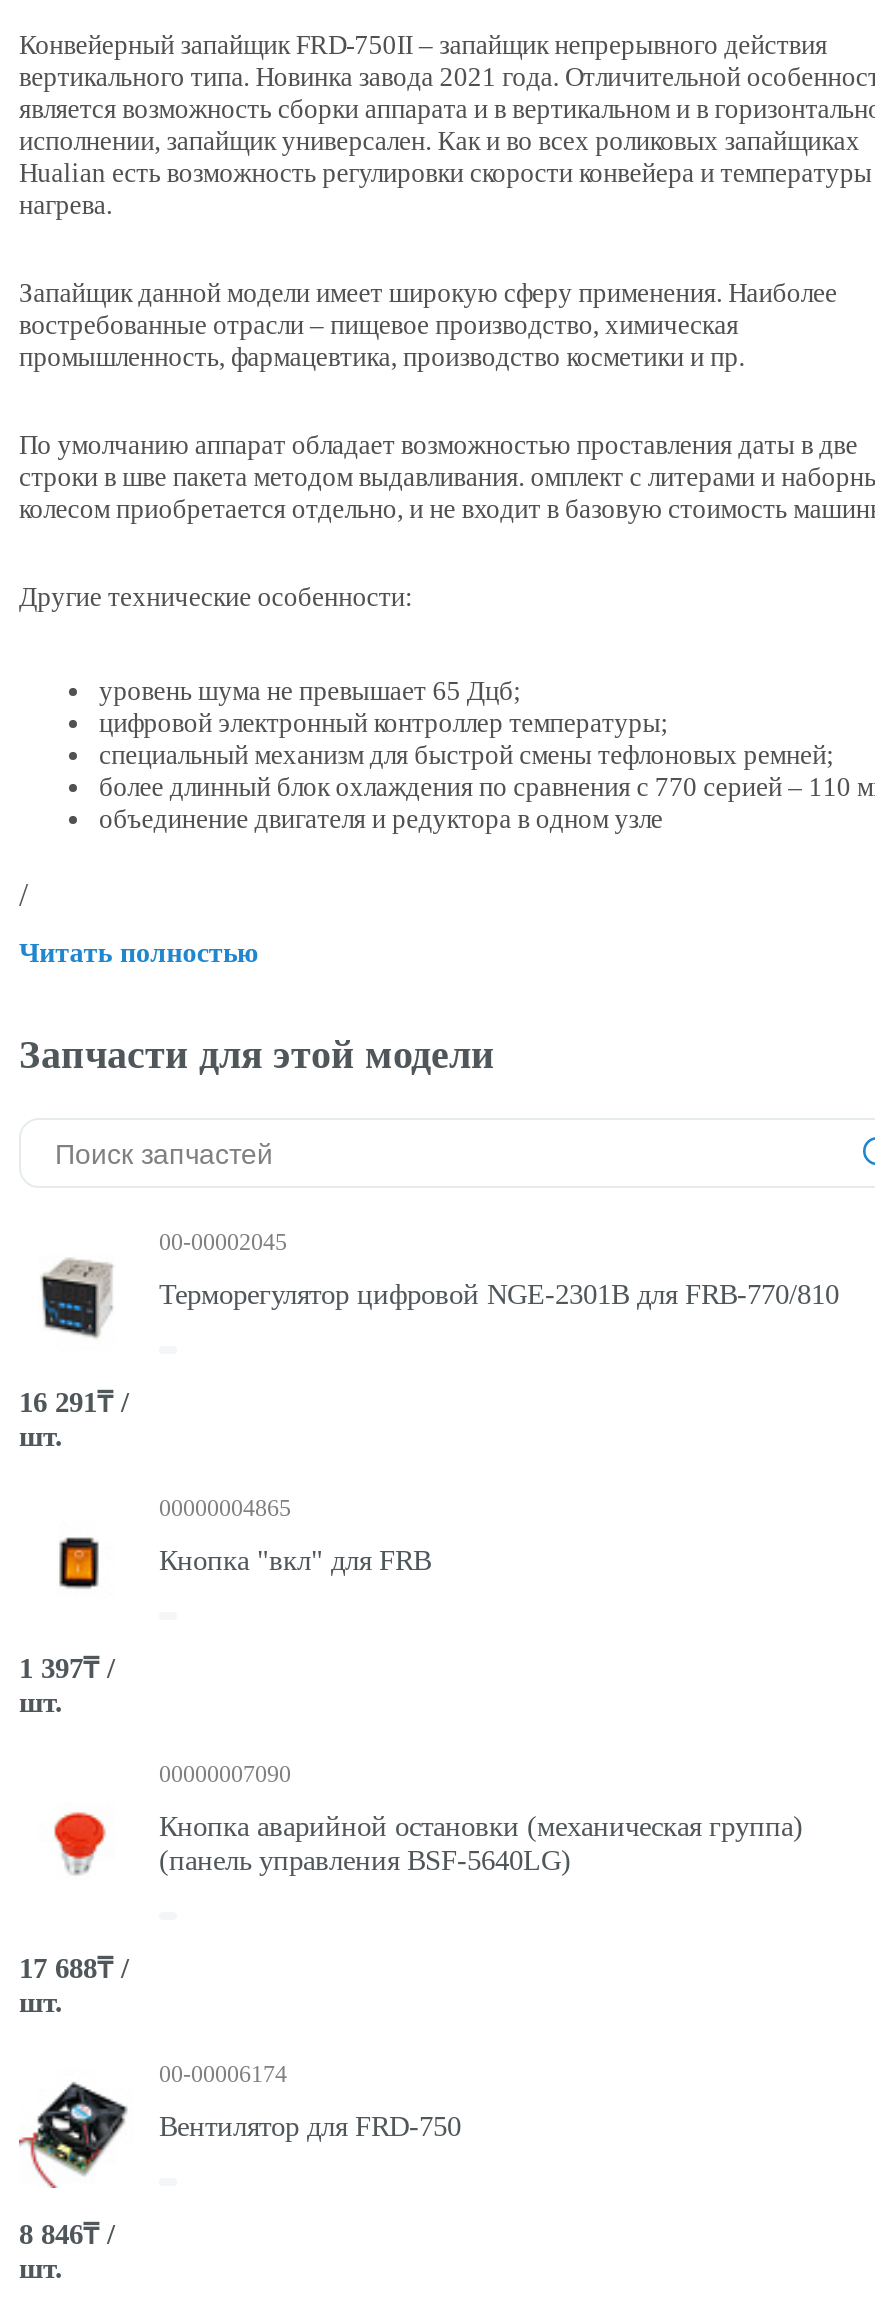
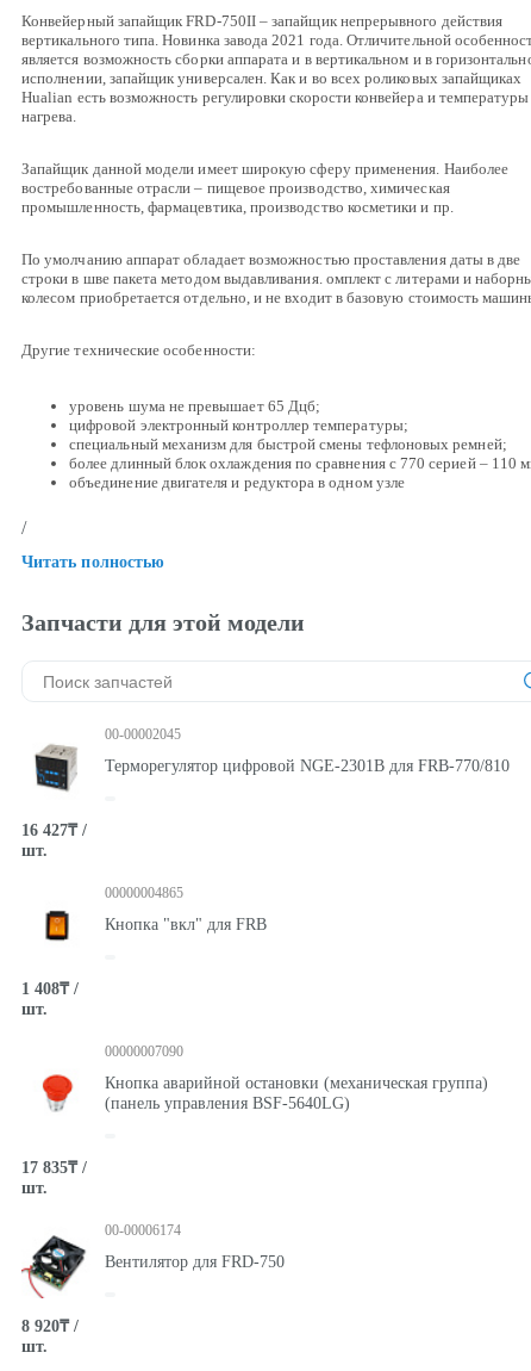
[19,1386,129,1418] 16 291₸ / -> [21,820,87,839] 16 427₸ /
[19,1652,115,1684] 1 397₸ / -> [21,979,79,998] 1 408₸ /
[19,1952,129,1984] 17 688₸ / -> [21,1158,87,1177] 17 835₸ /
[19,2218,115,2250] 8 846₸ / -> [21,1316,79,1335] 8 920₸ /

